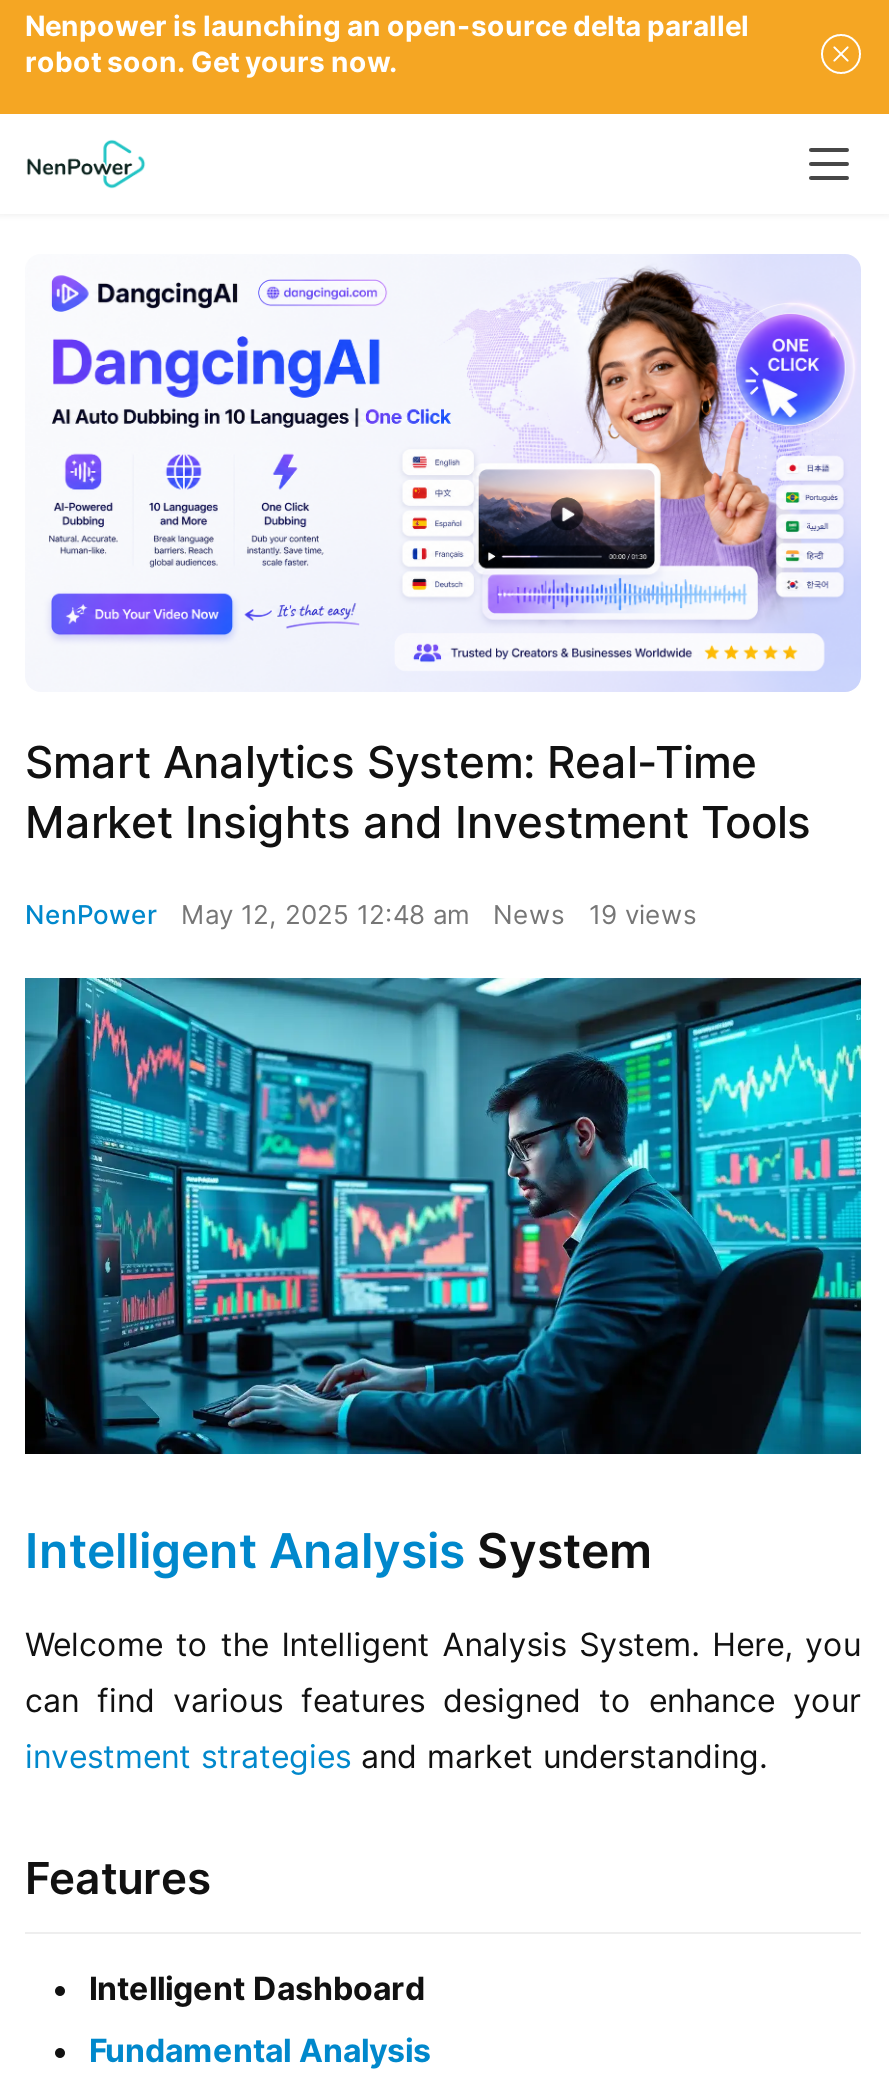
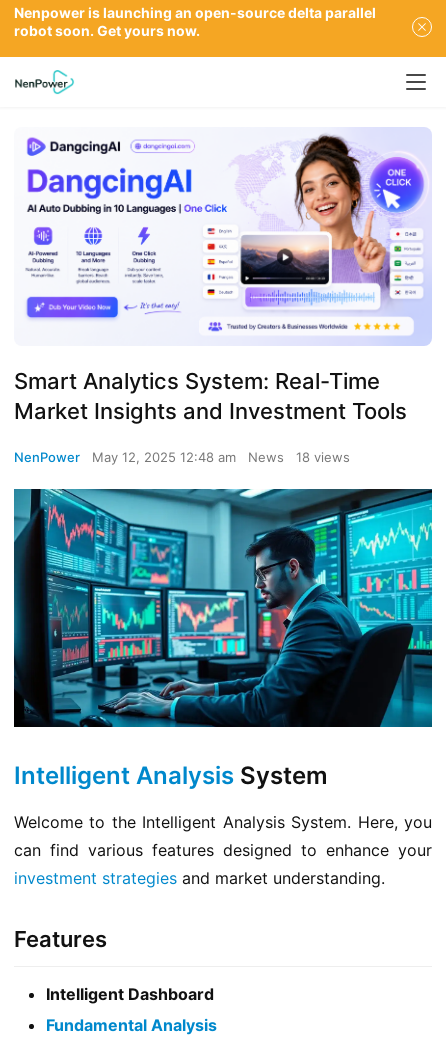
[25,897,697,929] NenPower May 12, 2025 12:48 am News 19 views -> [14,448,350,464] NenPower May 12, 2025 12:48 am News 18 views

